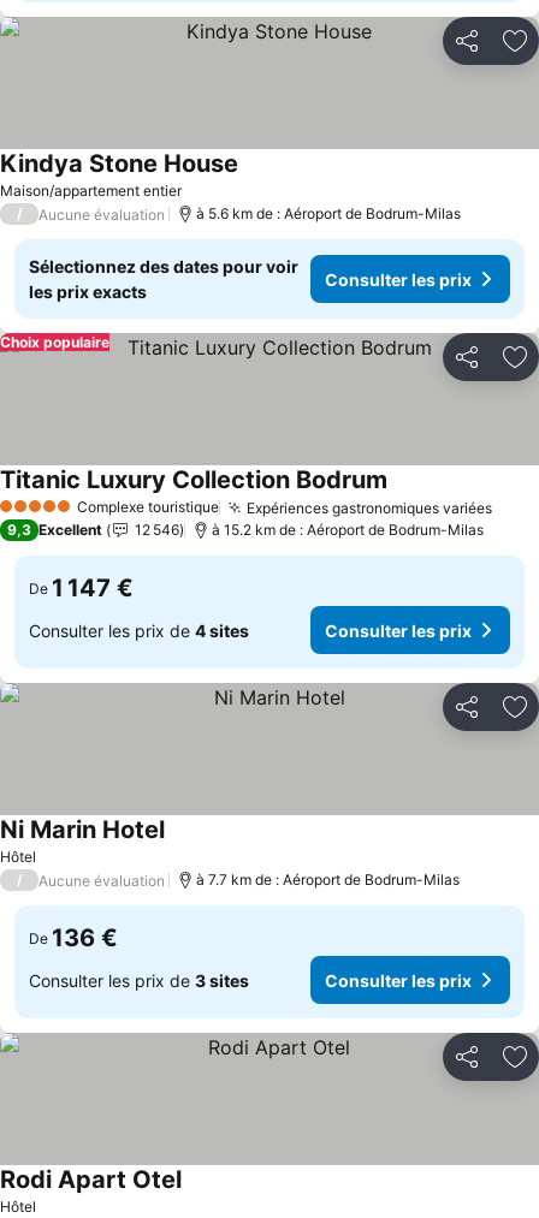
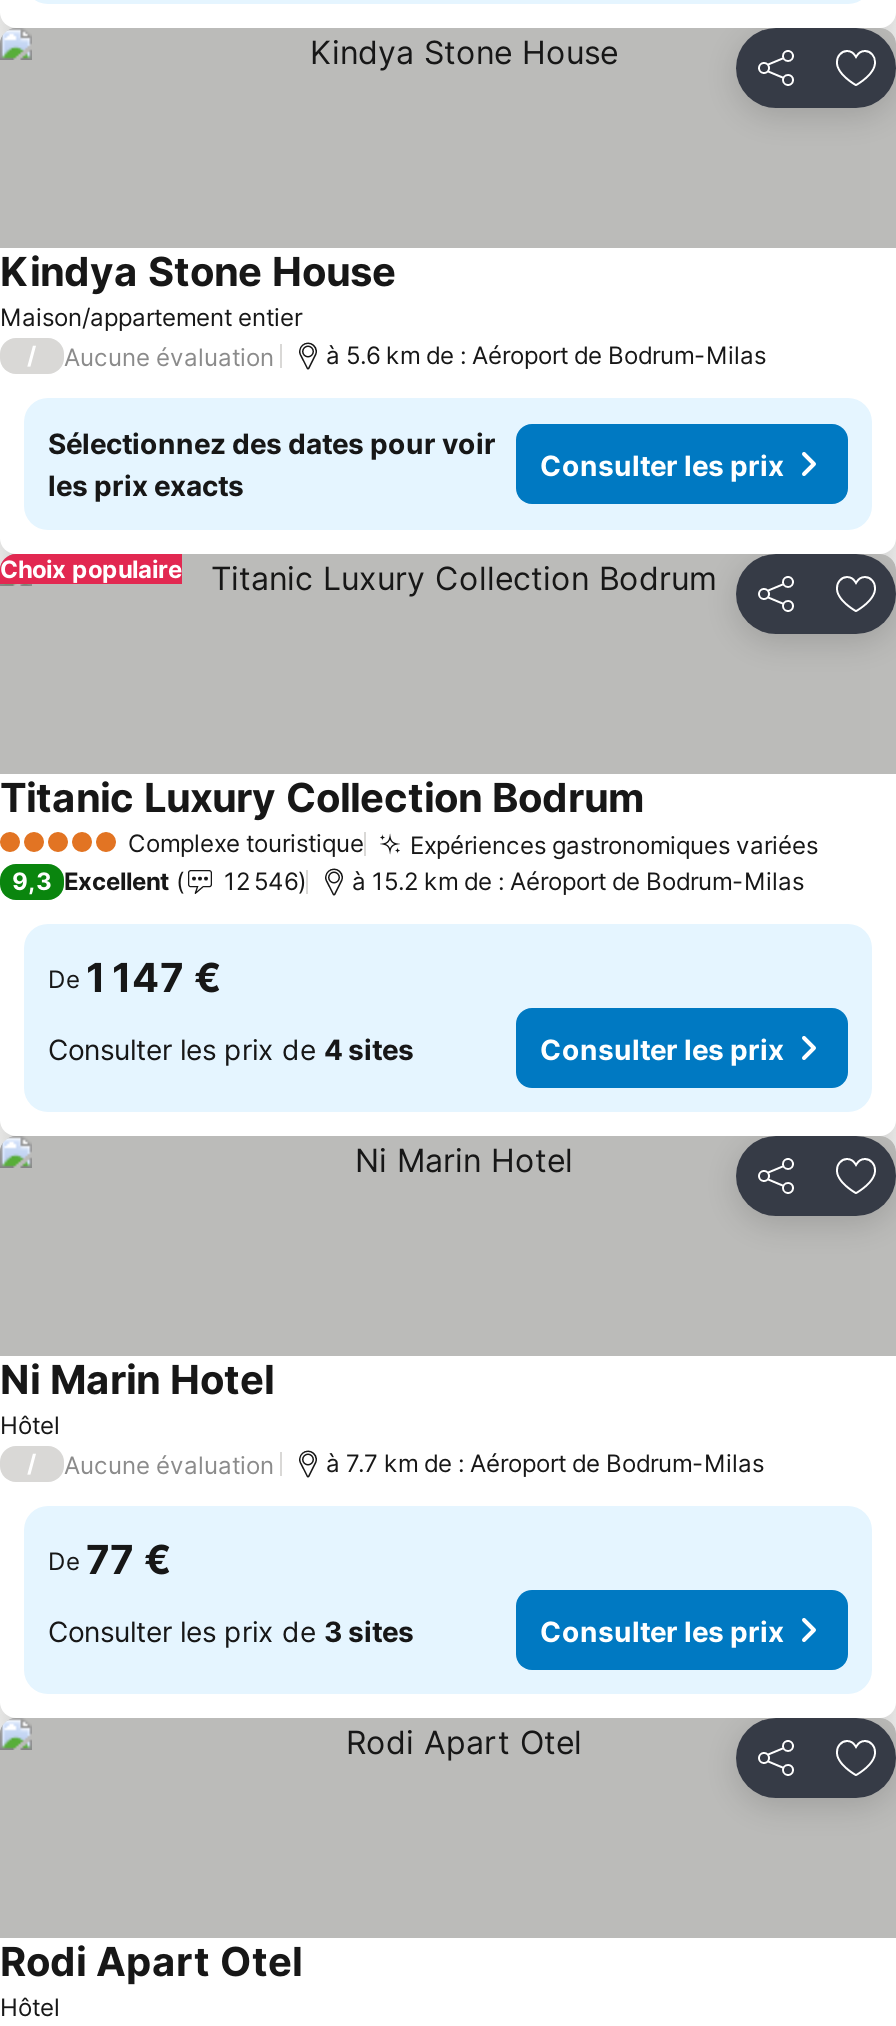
[29,923,118,952] De 136 € -> [48,1536,172,1584] De 77 €

